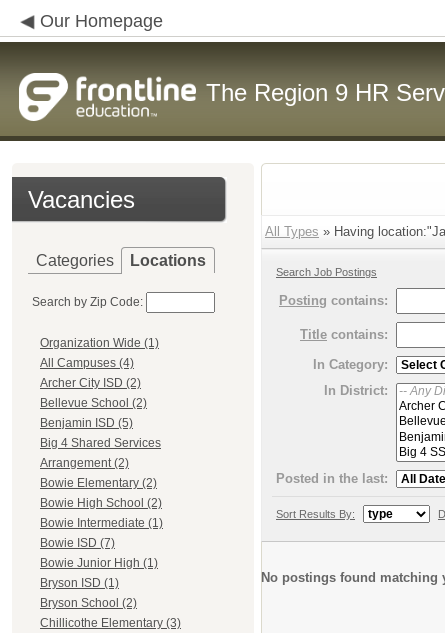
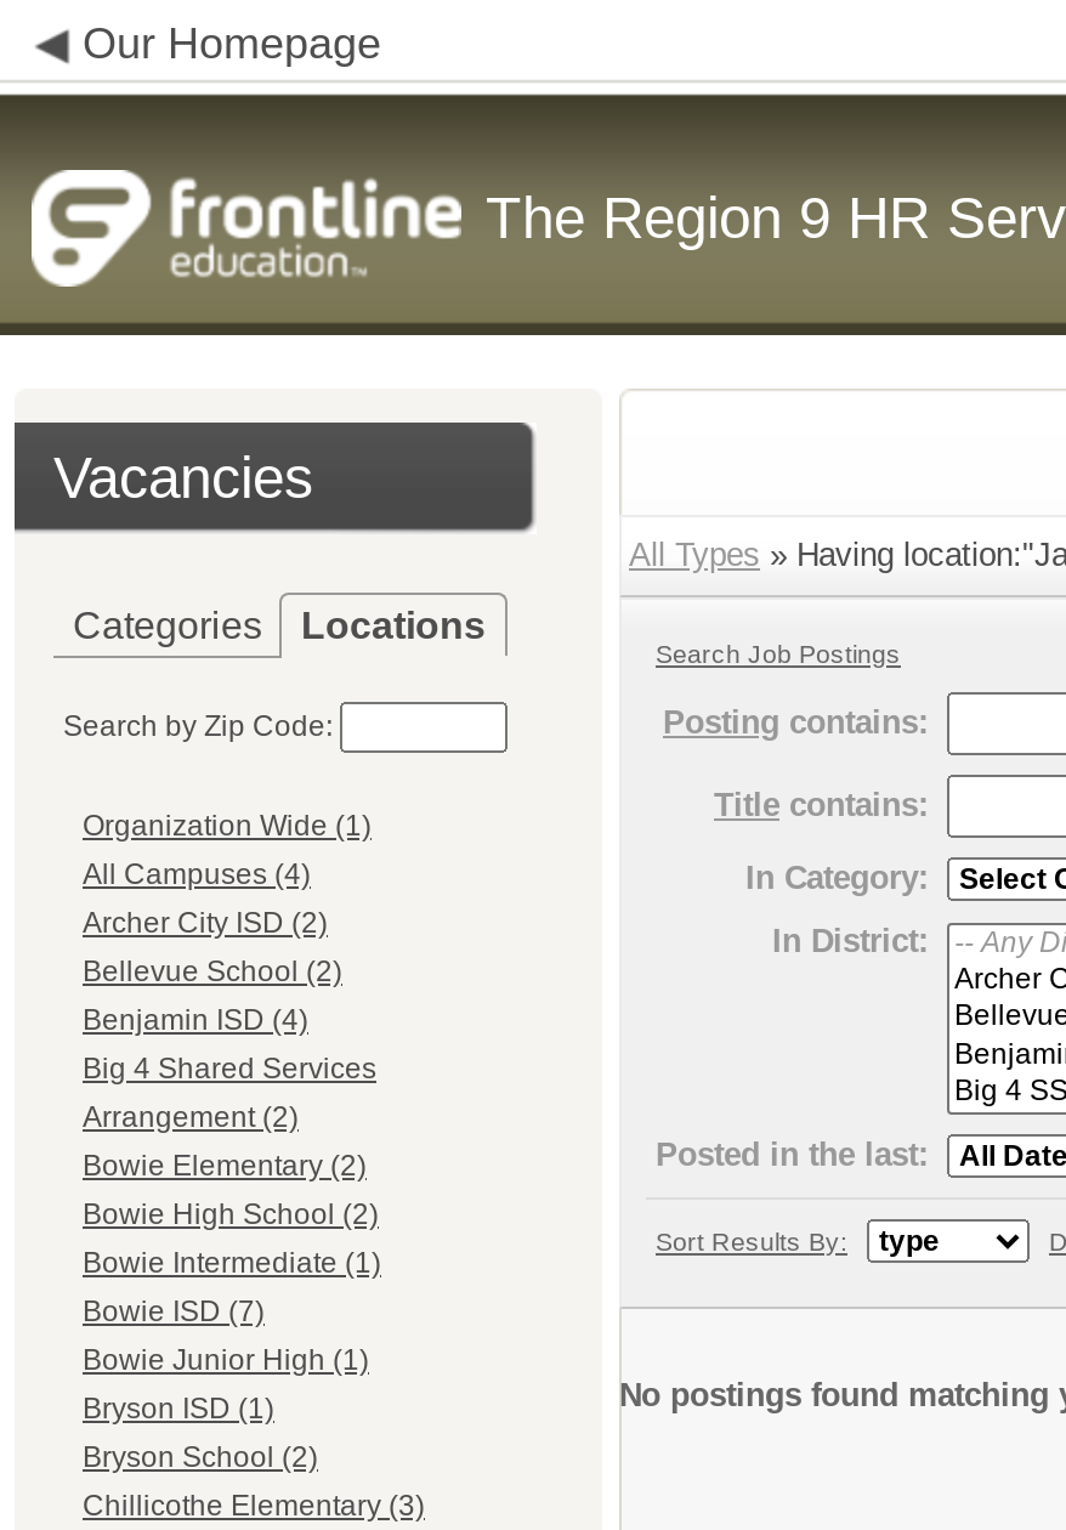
[40,416,133,430] Benjamin ISD (5) -> [83,1004,308,1038] Benjamin ISD (4)

